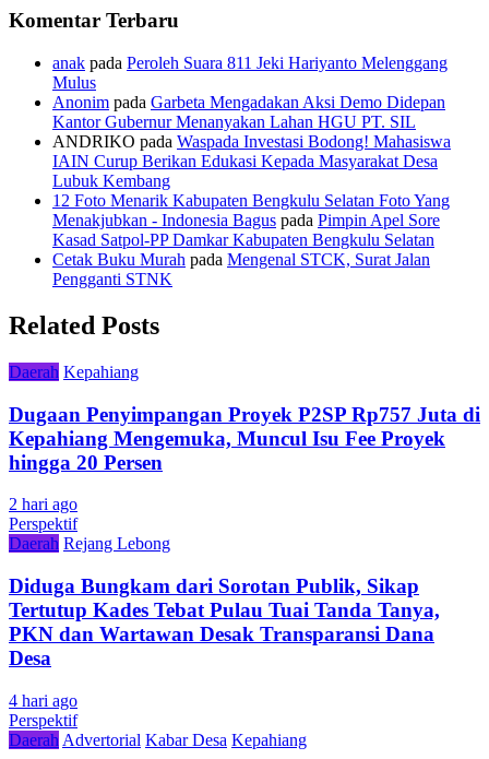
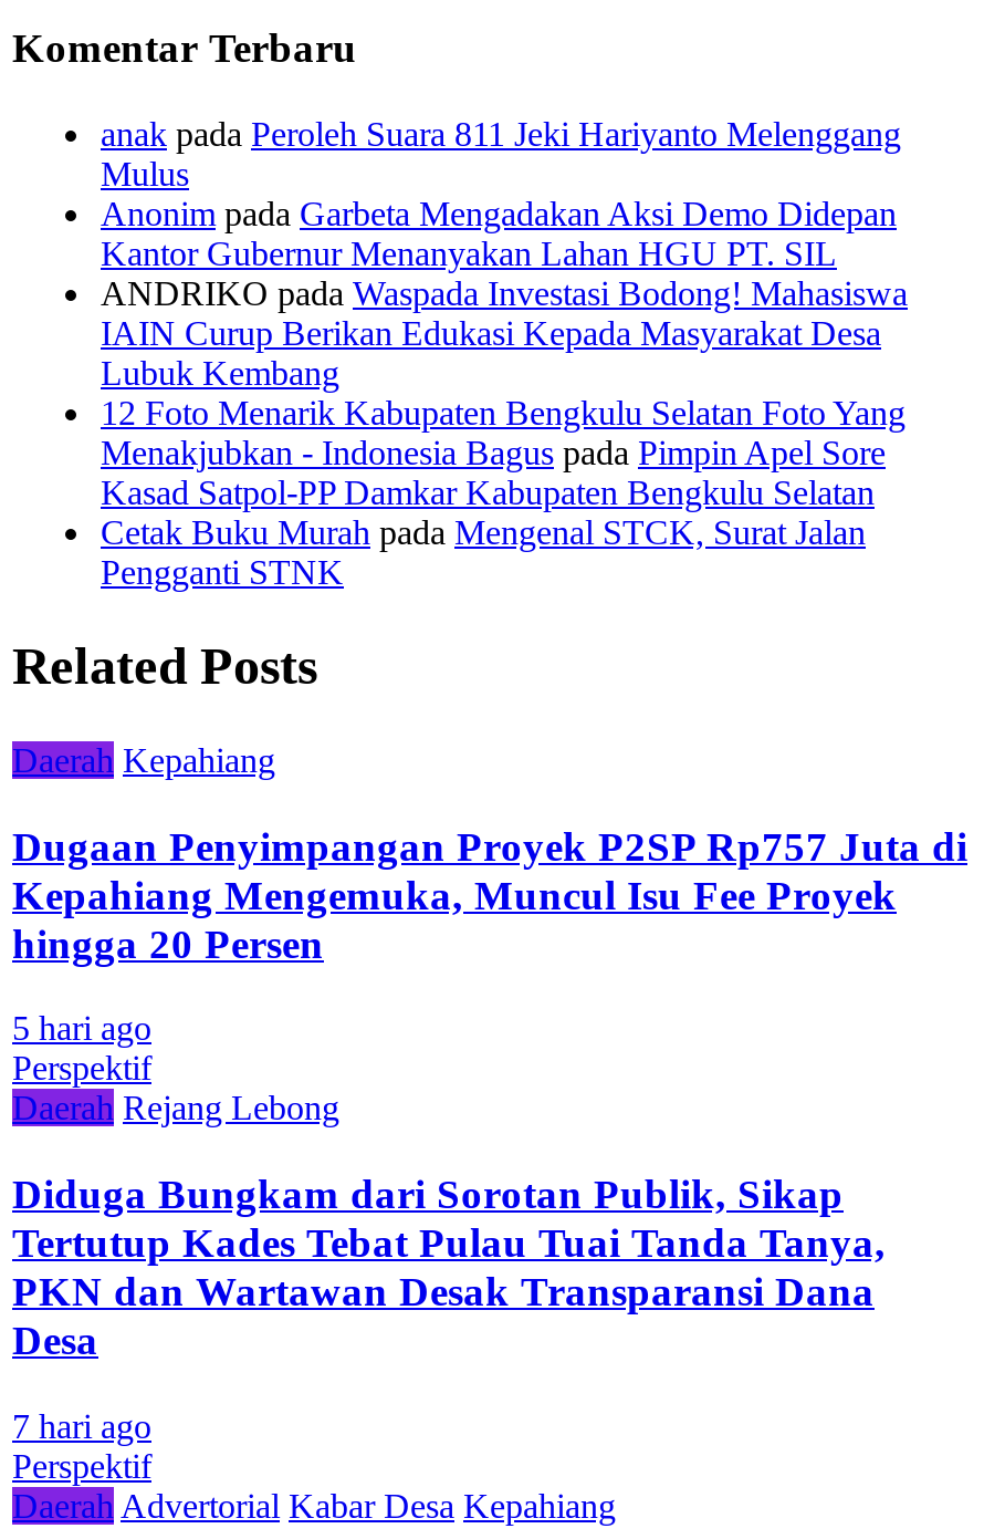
[9,495,77,514] 2 hari ago -> [12,1010,151,1048] 5 hari ago
[9,691,77,710] 4 hari ago -> [12,1407,151,1445] 7 hari ago

